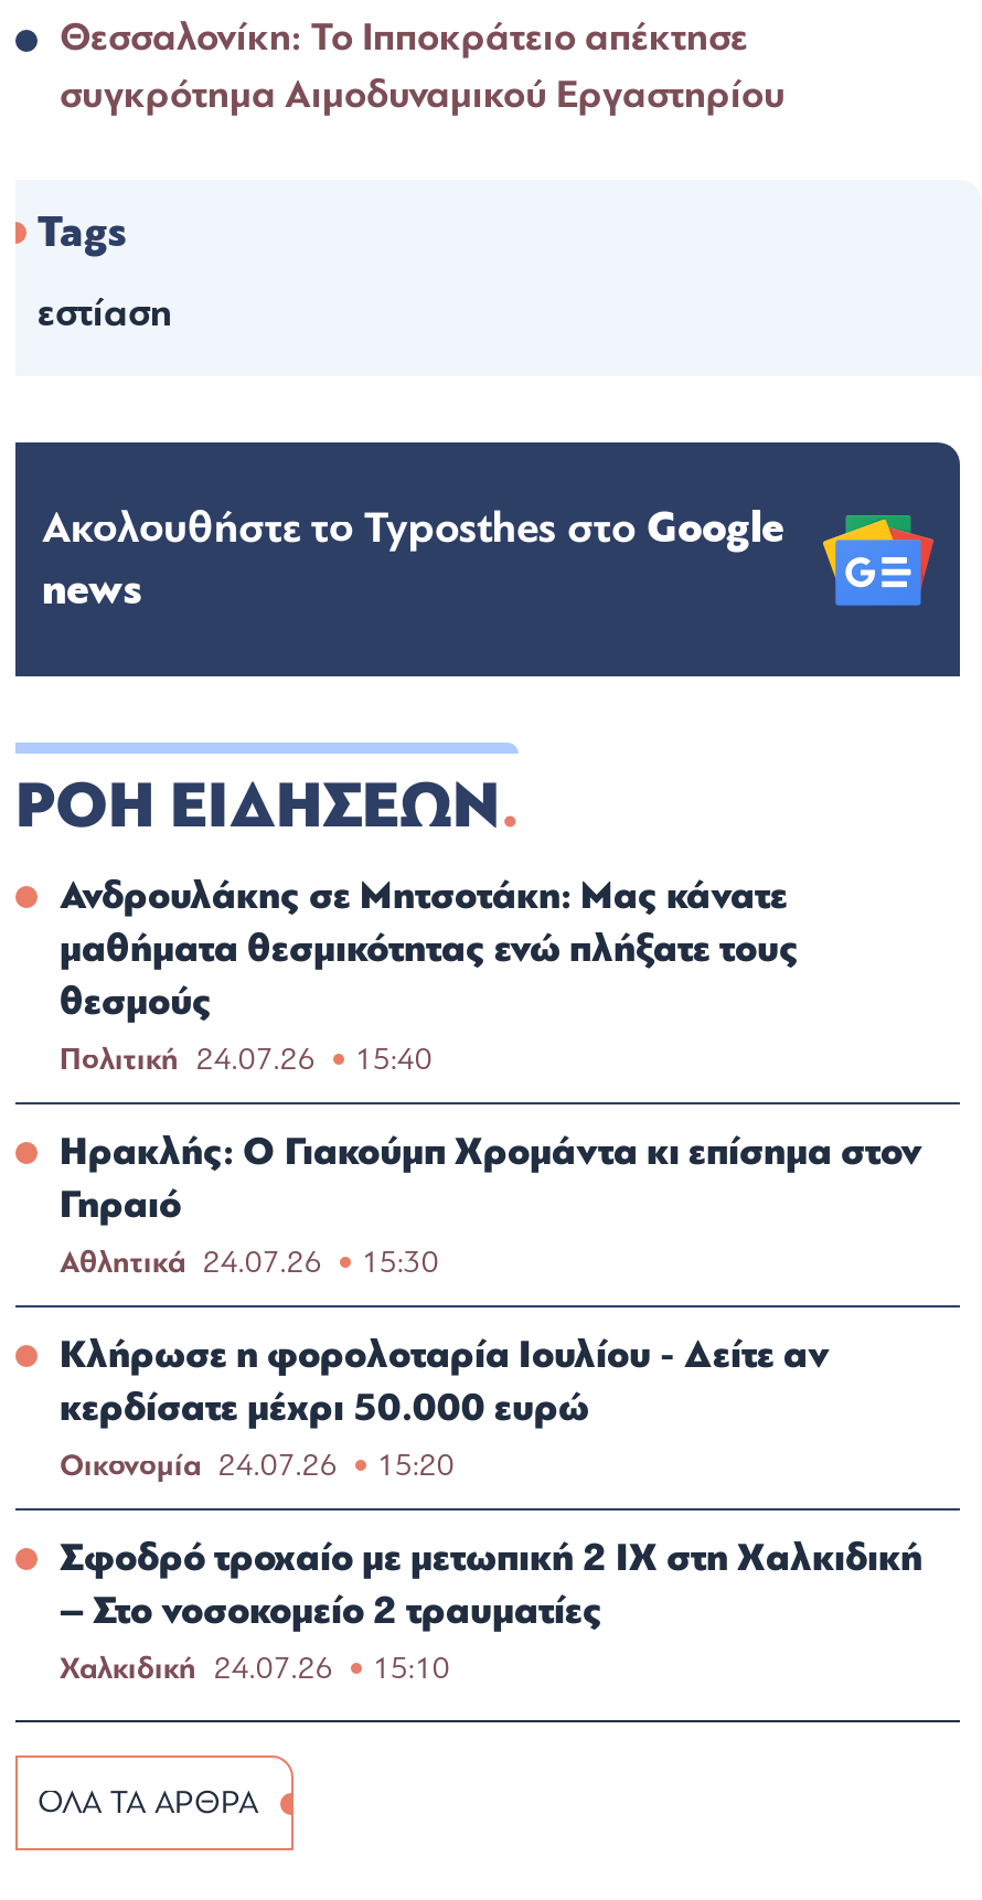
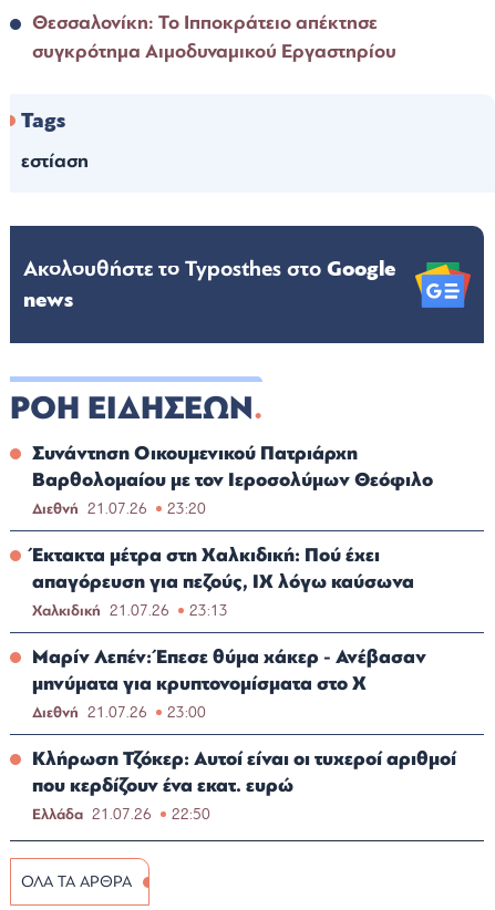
[60,869,799,1081] Ανδρουλάκης σε Μητσοτάκη: Μας κάνατε | μαθήματα θεσμικότητας ενώ πλήξατε τους | θεσμούς | Πολιτική 24.07.26 | 15:40 -> [32,440,433,520] Συνάντηση Οικουμενικού Πατριάρχη | Βαρθολομαίου με τον Ιεροσολύμων Θεόφιλο | Διεθνή 21.07.26 | 23:20
[60,1125,922,1284] Ηρακλής: Ο Γιακούμπ Χρομάντα κι επίσημα στον | Γηραιό | Αθλητικά 24.07.26 | 15:30 -> [32,542,414,622] Έκτακτα μέτρα στη Χαλκιδική: Πού έχει | απαγόρευση για πεζούς, ΙΧ λόγω καύσωνα | Χαλκιδική 21.07.26 | 23:13
[60,1328,830,1487] Κλήρωσε η φορολοταρία Ιουλίου - Δείτε αν | κερδίσατε μέχρι 50.000 ευρώ | Οικονομία 24.07.26 | 15:20 -> [32,644,426,723] Μαρίν Λεπέν: Έπεσε θύμα χάκερ - Ανέβασαν | μηνύματα για κρυπτονομίσματα στο Χ | Διεθνή 21.07.26 | 23:00
[60,1531,922,1690] Σφοδρό τροχαίο με μετωπική 2 ΙΧ στη Χαλκιδική | – Στο νοσοκομείο 2 τραυματίες | Χαλκιδική 24.07.26 | 15:10 -> [32,746,456,825] Κλήρωση Τζόκερ: Αυτοί είναι οι τυχεροί αριθμοί | που κερδίζουν ένα εκατ. ευρώ | Ελλάδα 21.07.26 | 22:50

